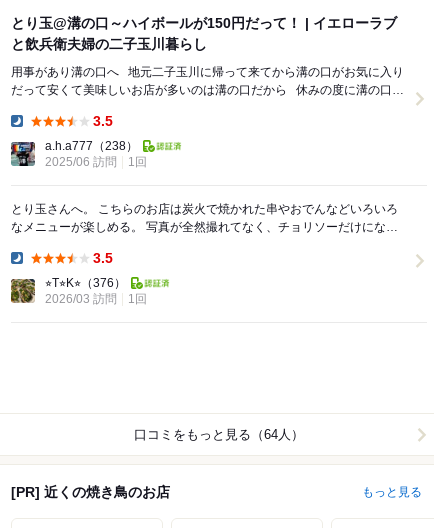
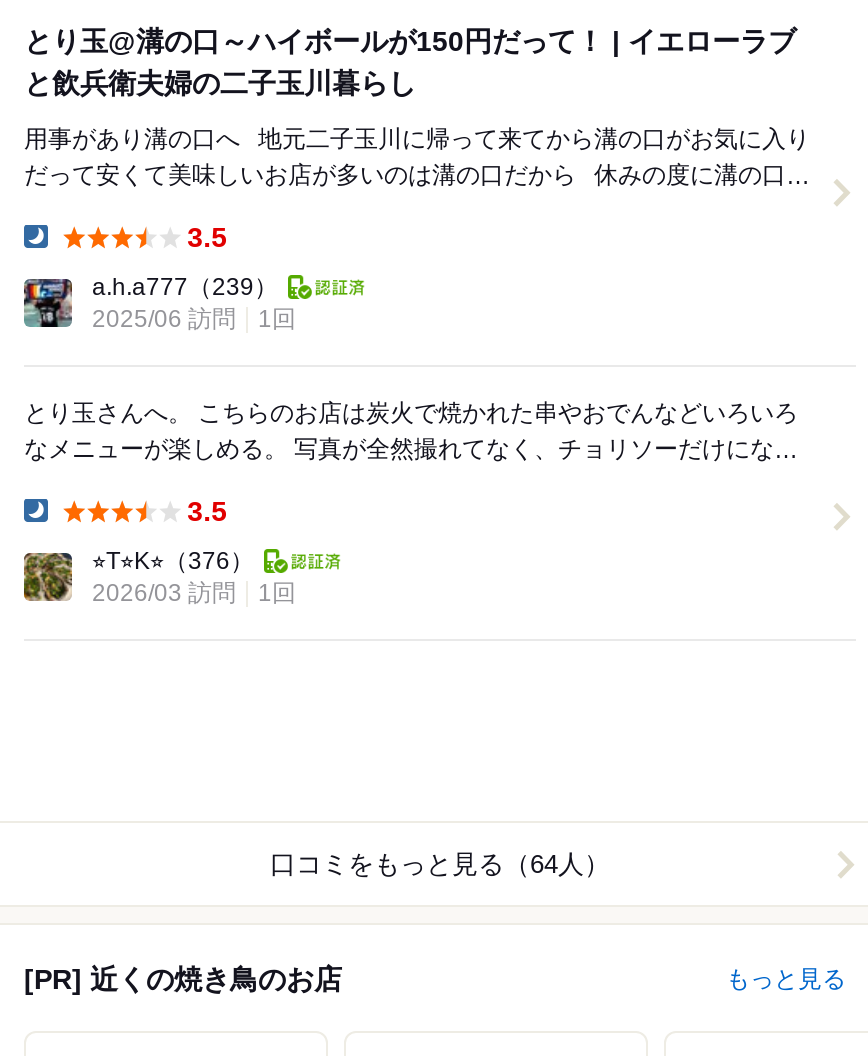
[45,139,138,153] a.h.a777（238） -> [92,274,278,302] a.h.a777（239）

